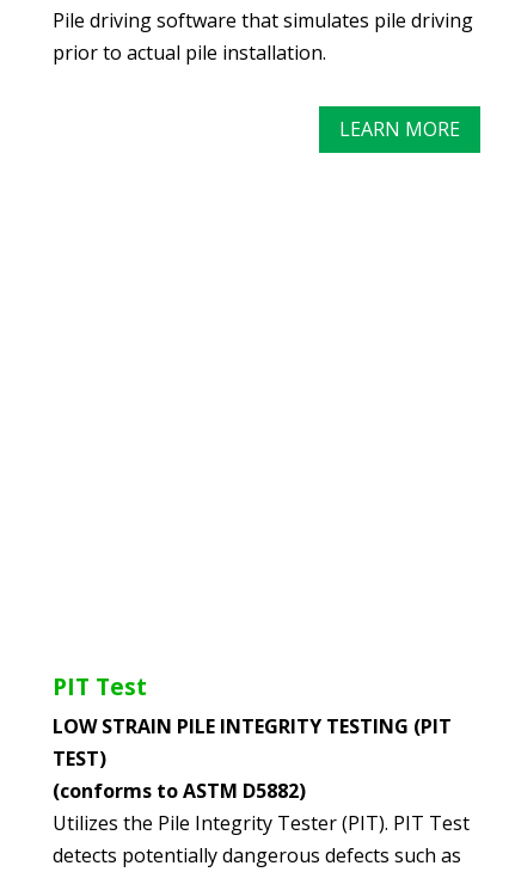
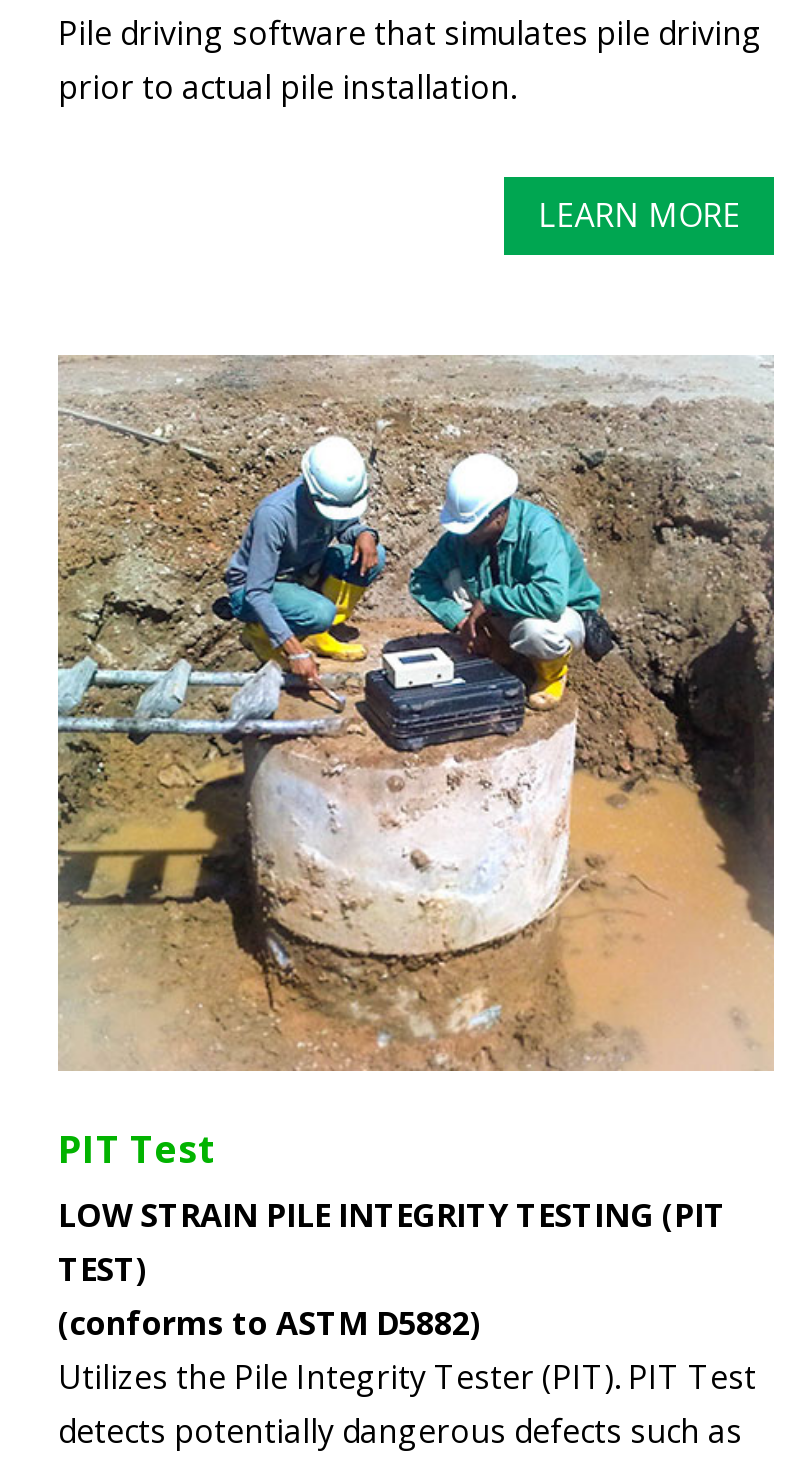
none -> [56,353,776,1073] [image]

